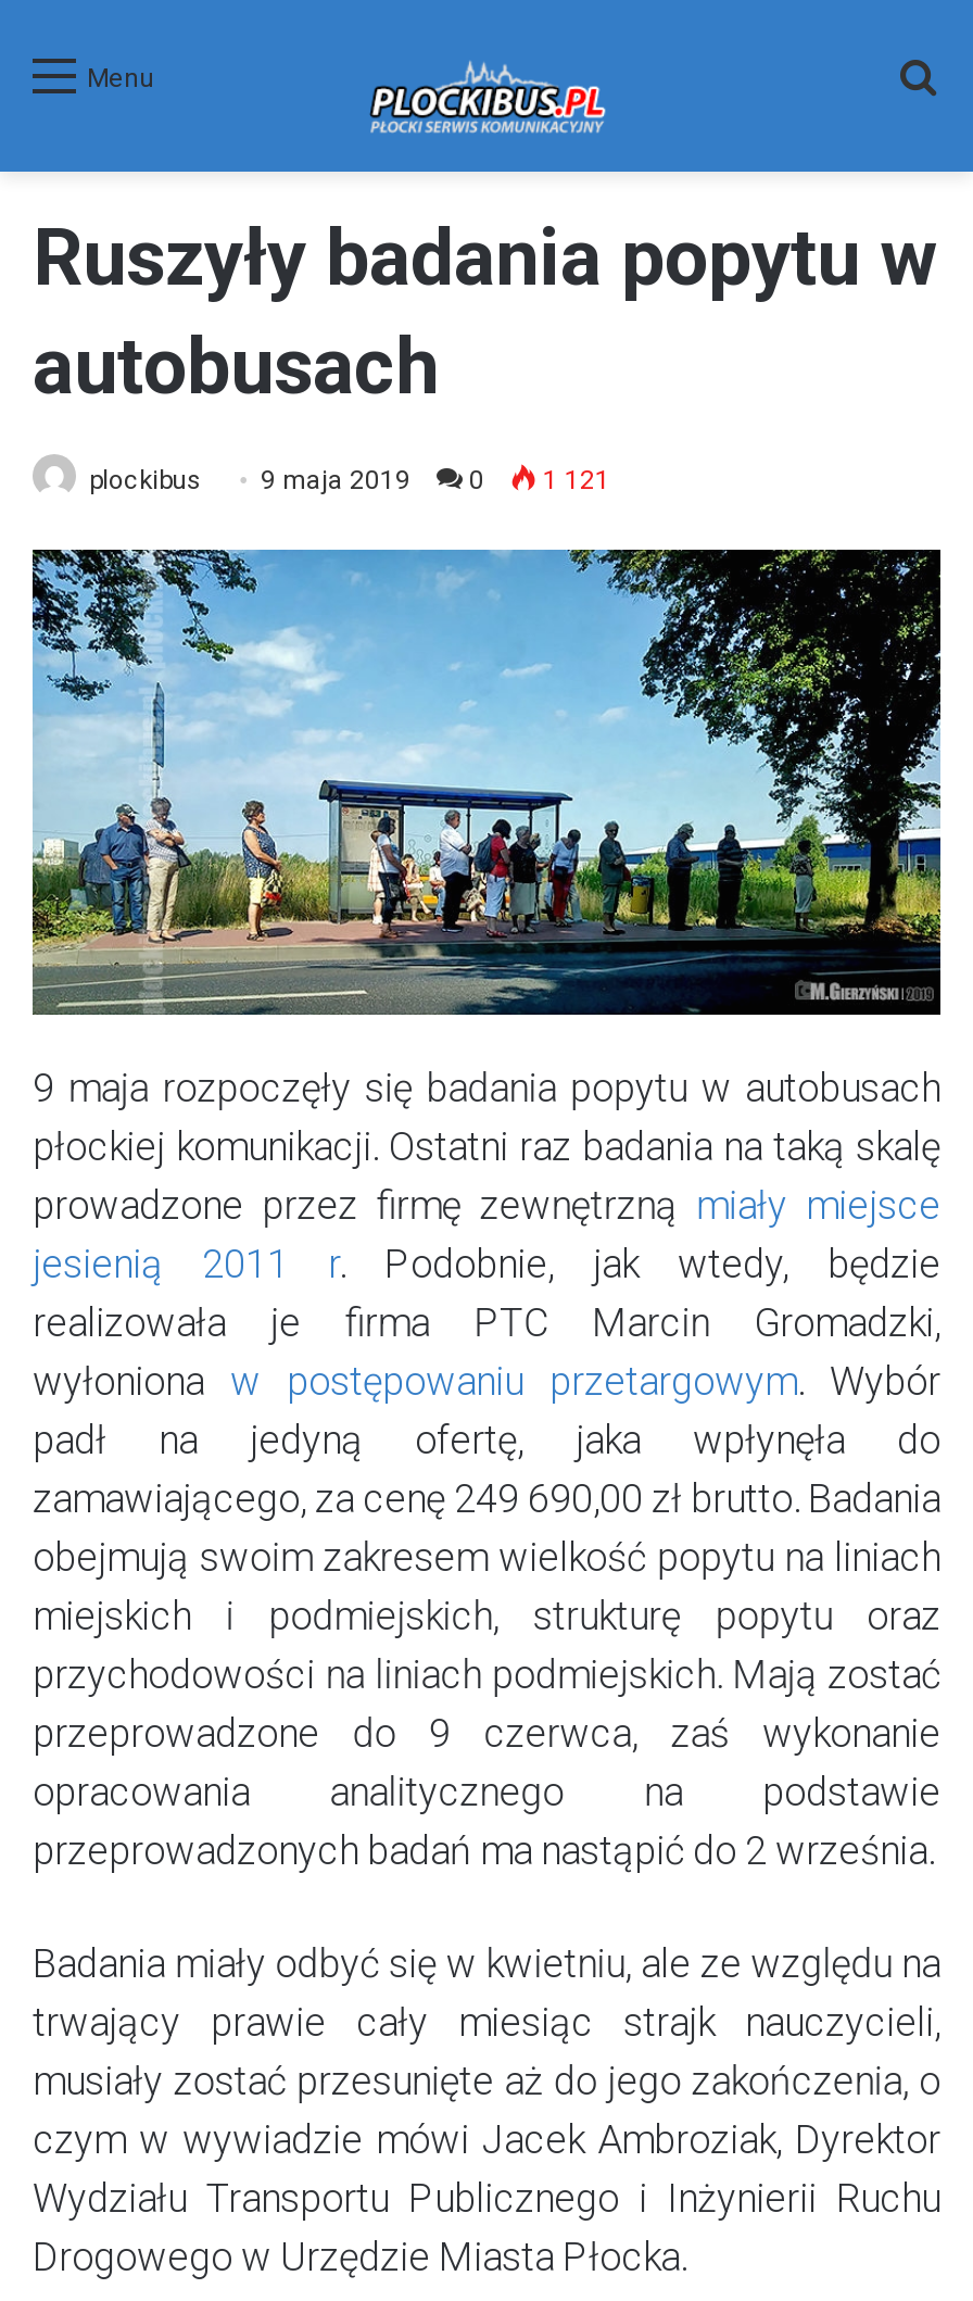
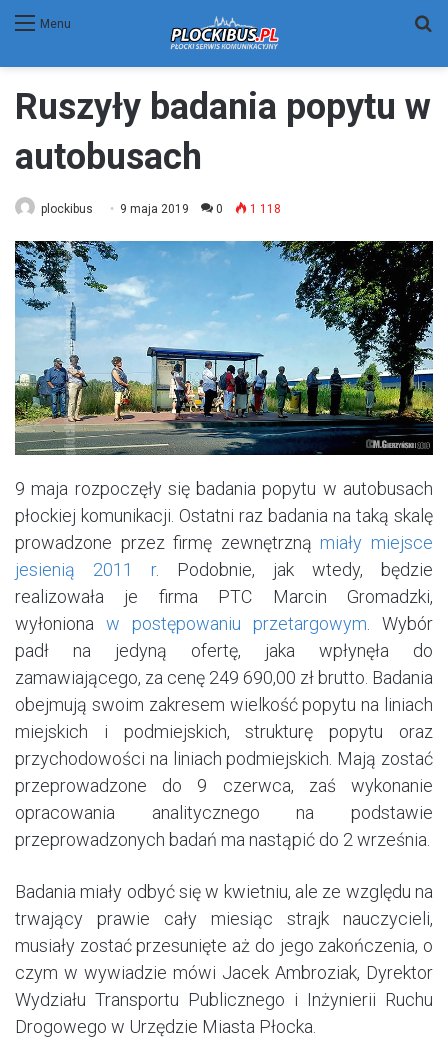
[89,465,610,495] plockibus 9 maja 2019 0 1 121 -> [41,202,281,216] plockibus 9 maja 2019 0 1 118

